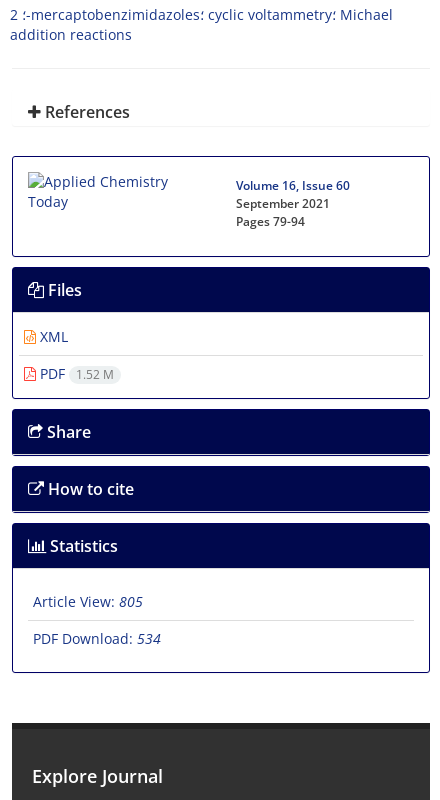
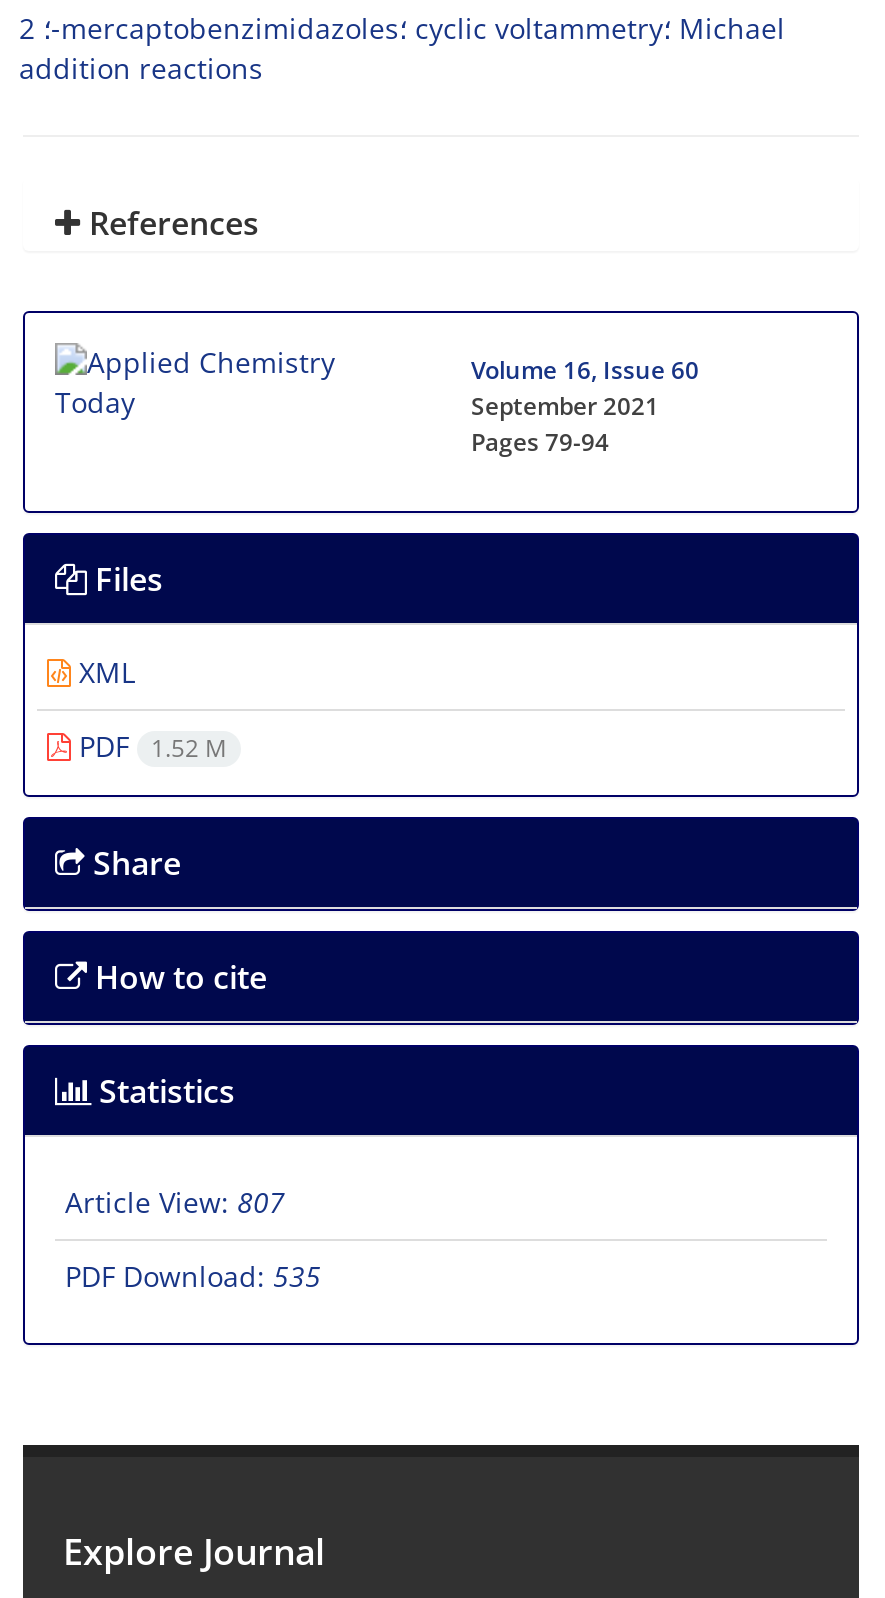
[33,592,143,611] Article View: 805 -> [65,1183,285,1221] Article View: 807
[33,629,161,648] PDF Download: 534 -> [65,1257,321,1295] PDF Download: 535

